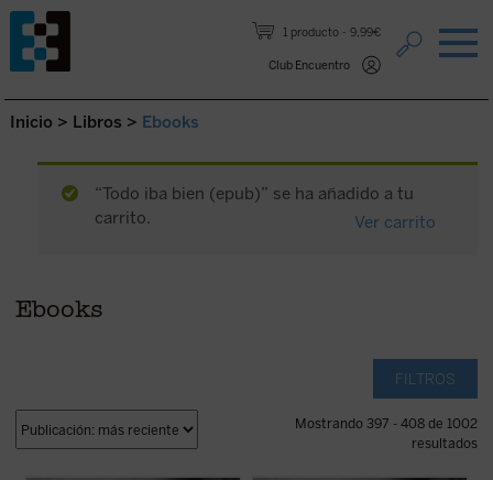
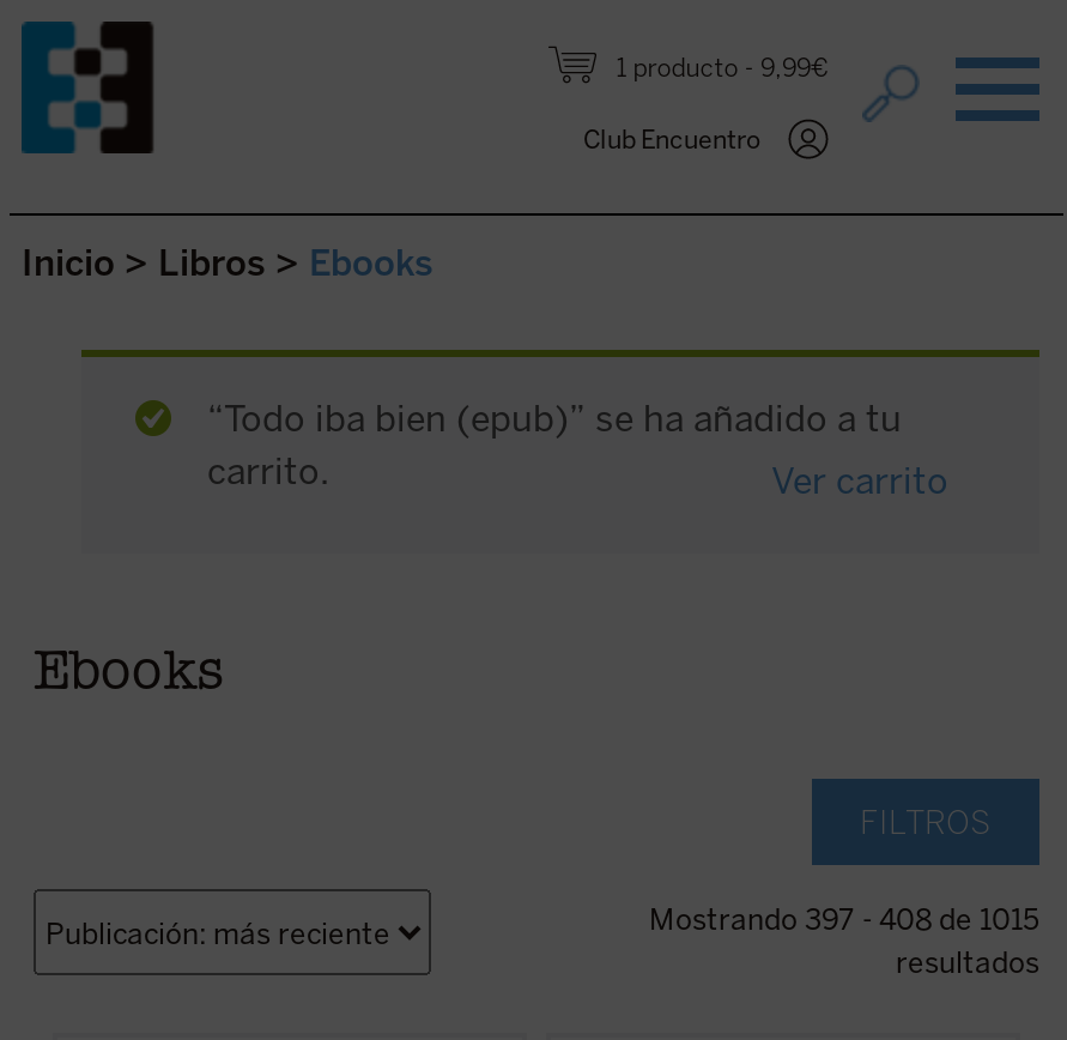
[295,416,478,432] Mostrando 397 - 408 de 1002 -> [649,903,1039,937] Mostrando 397 - 408 de 1015

